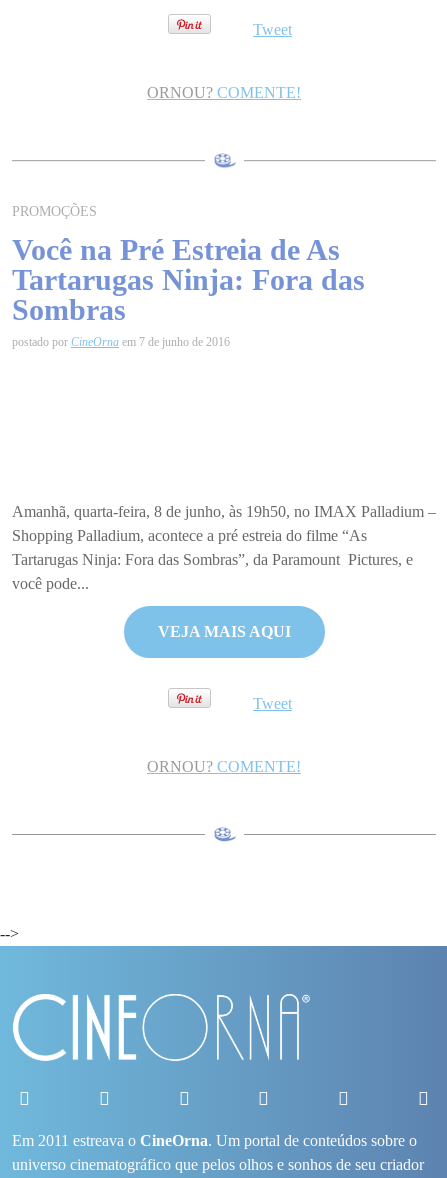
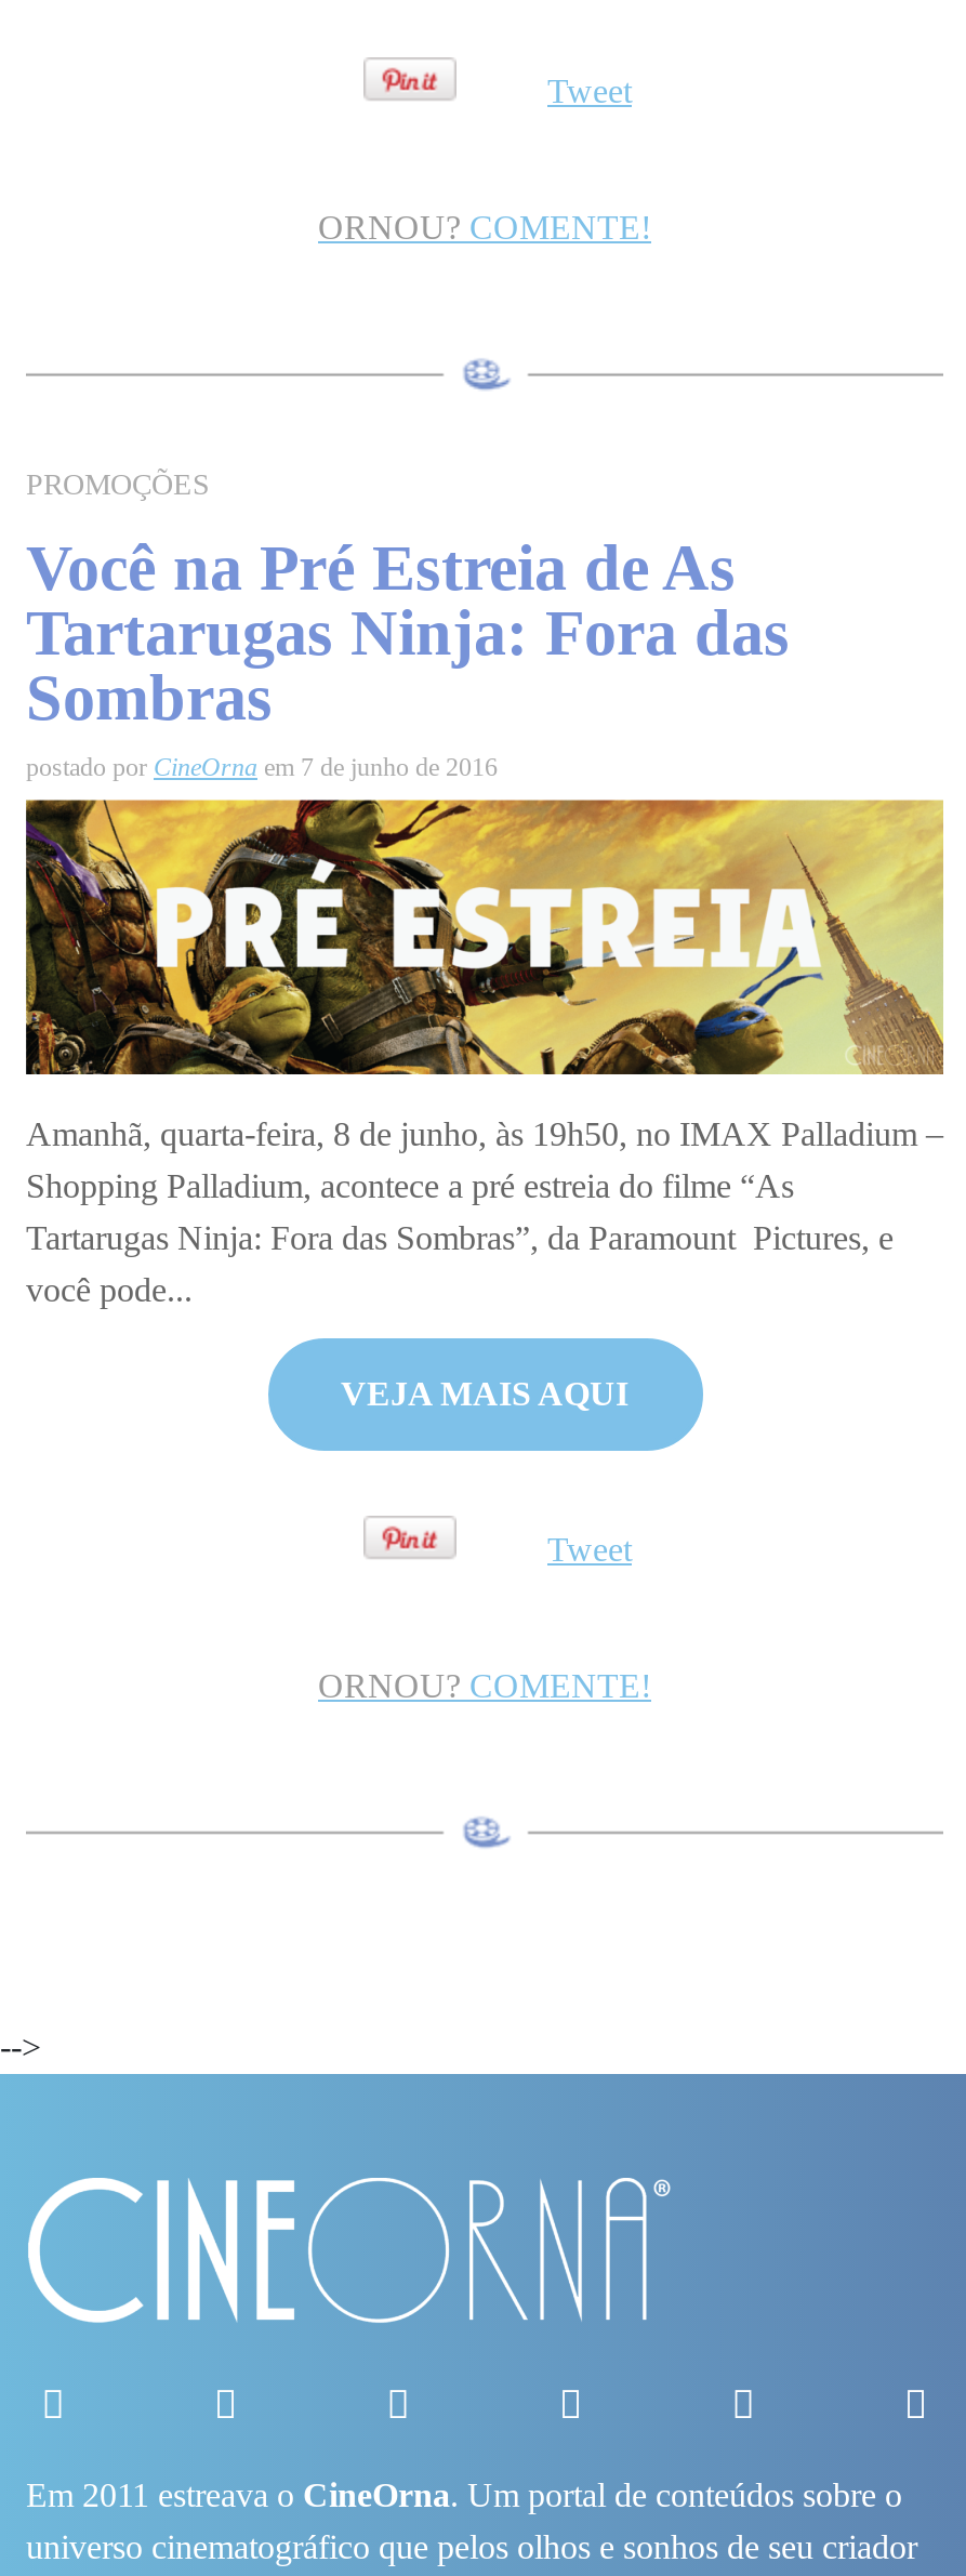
none -> [24,797,945,1076] [image]

